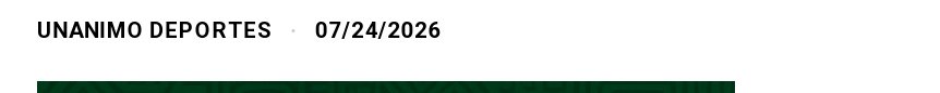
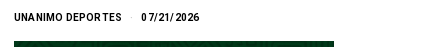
[37,18,441,42] UNANIMO DEPORTES 07/24/2026 -> [14,12,199,23] UNANIMO DEPORTES 07/21/2026

